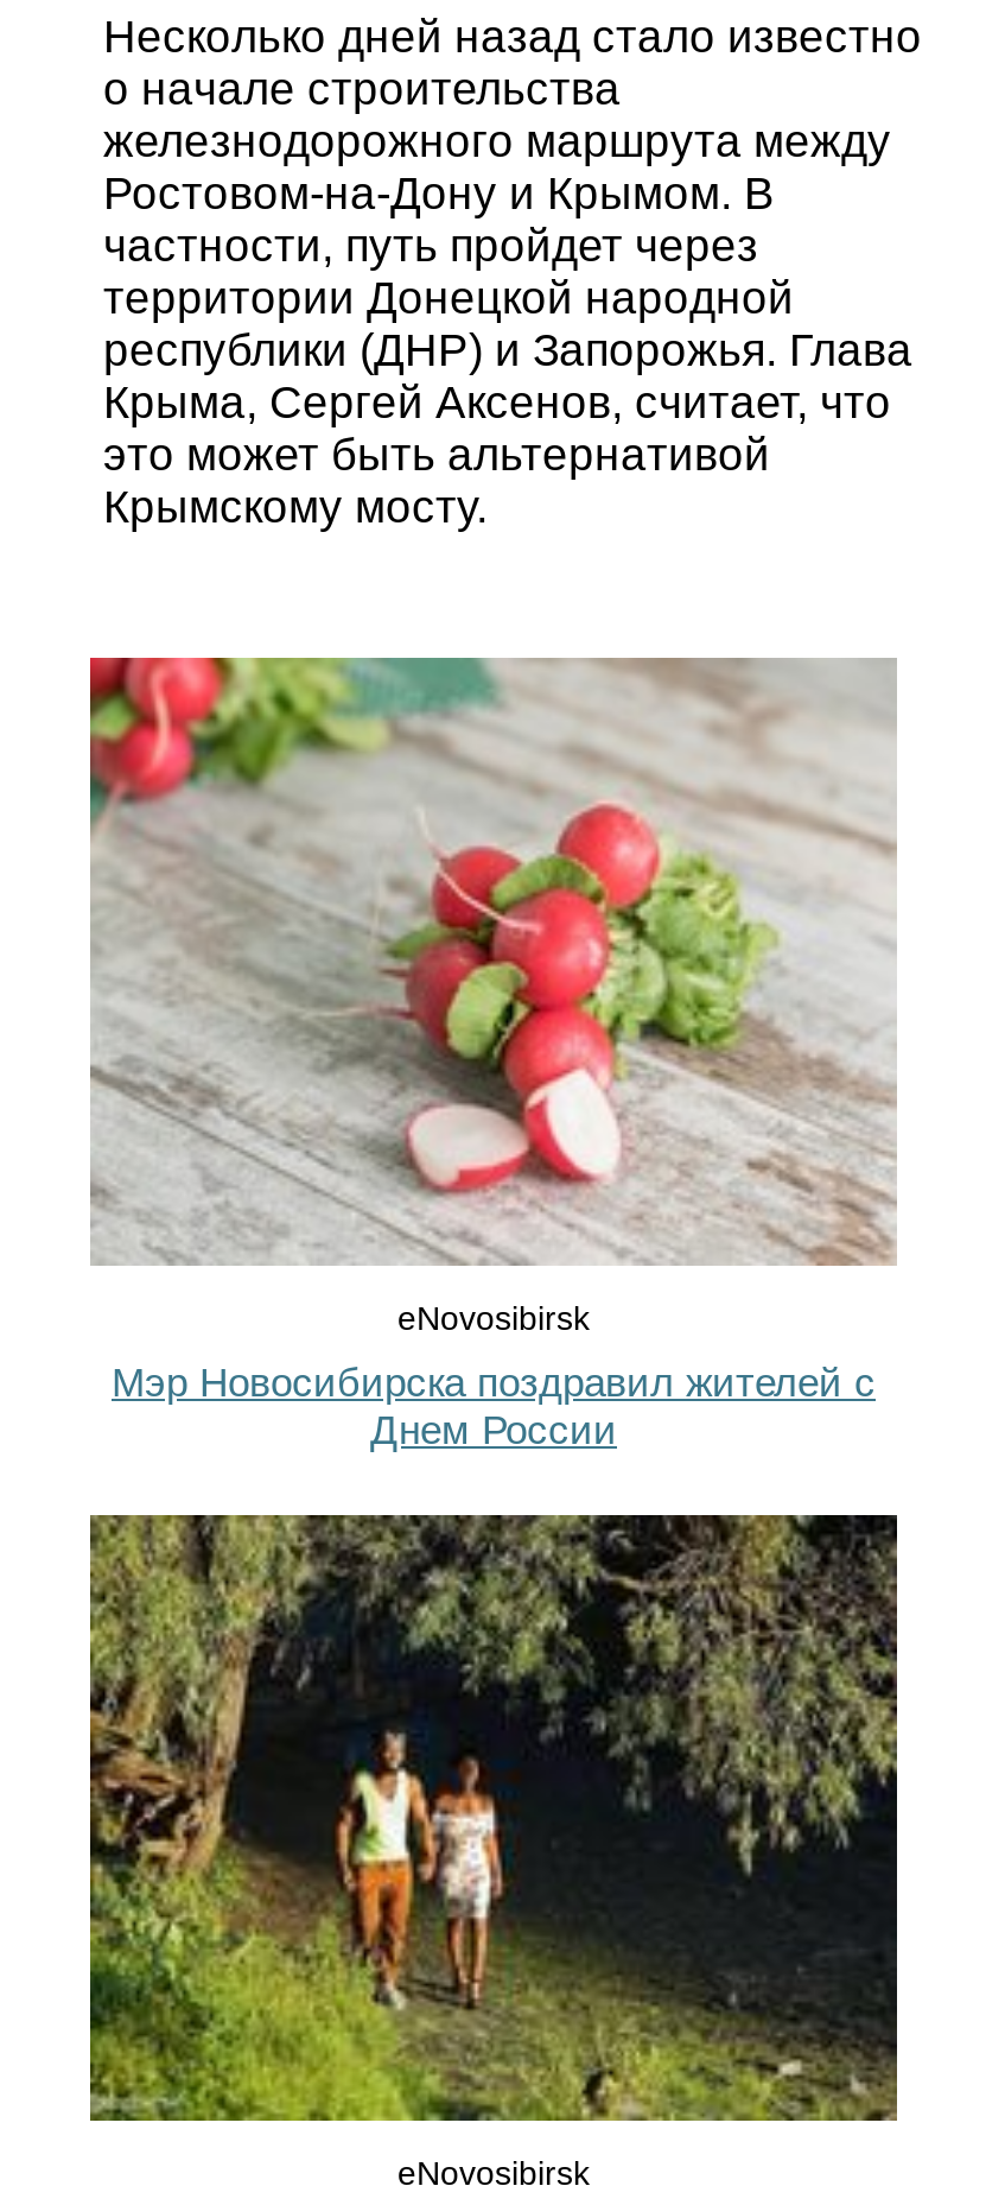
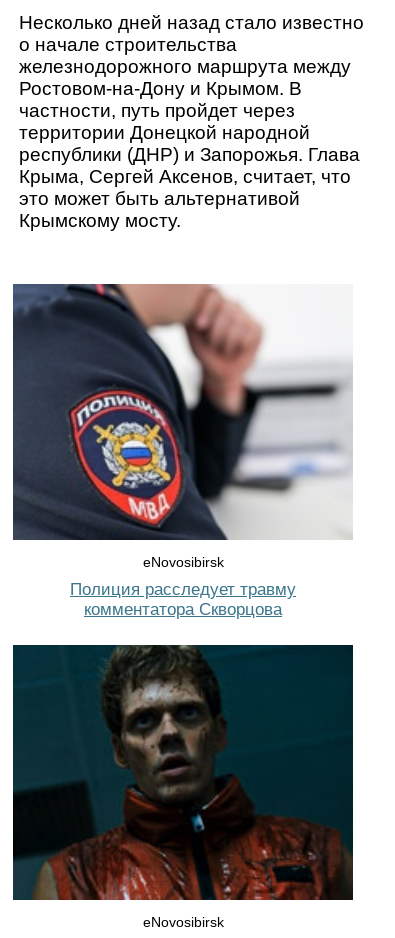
[88,655,897,1452] [image] | Мэр Новосибирска поздравил жителей с | Днем России -> [12,283,352,619] [image] | Полиция расследует травму | комментатора Скворцова
[88,1513,899,2123] [image] -> [12,644,354,901] [image]

